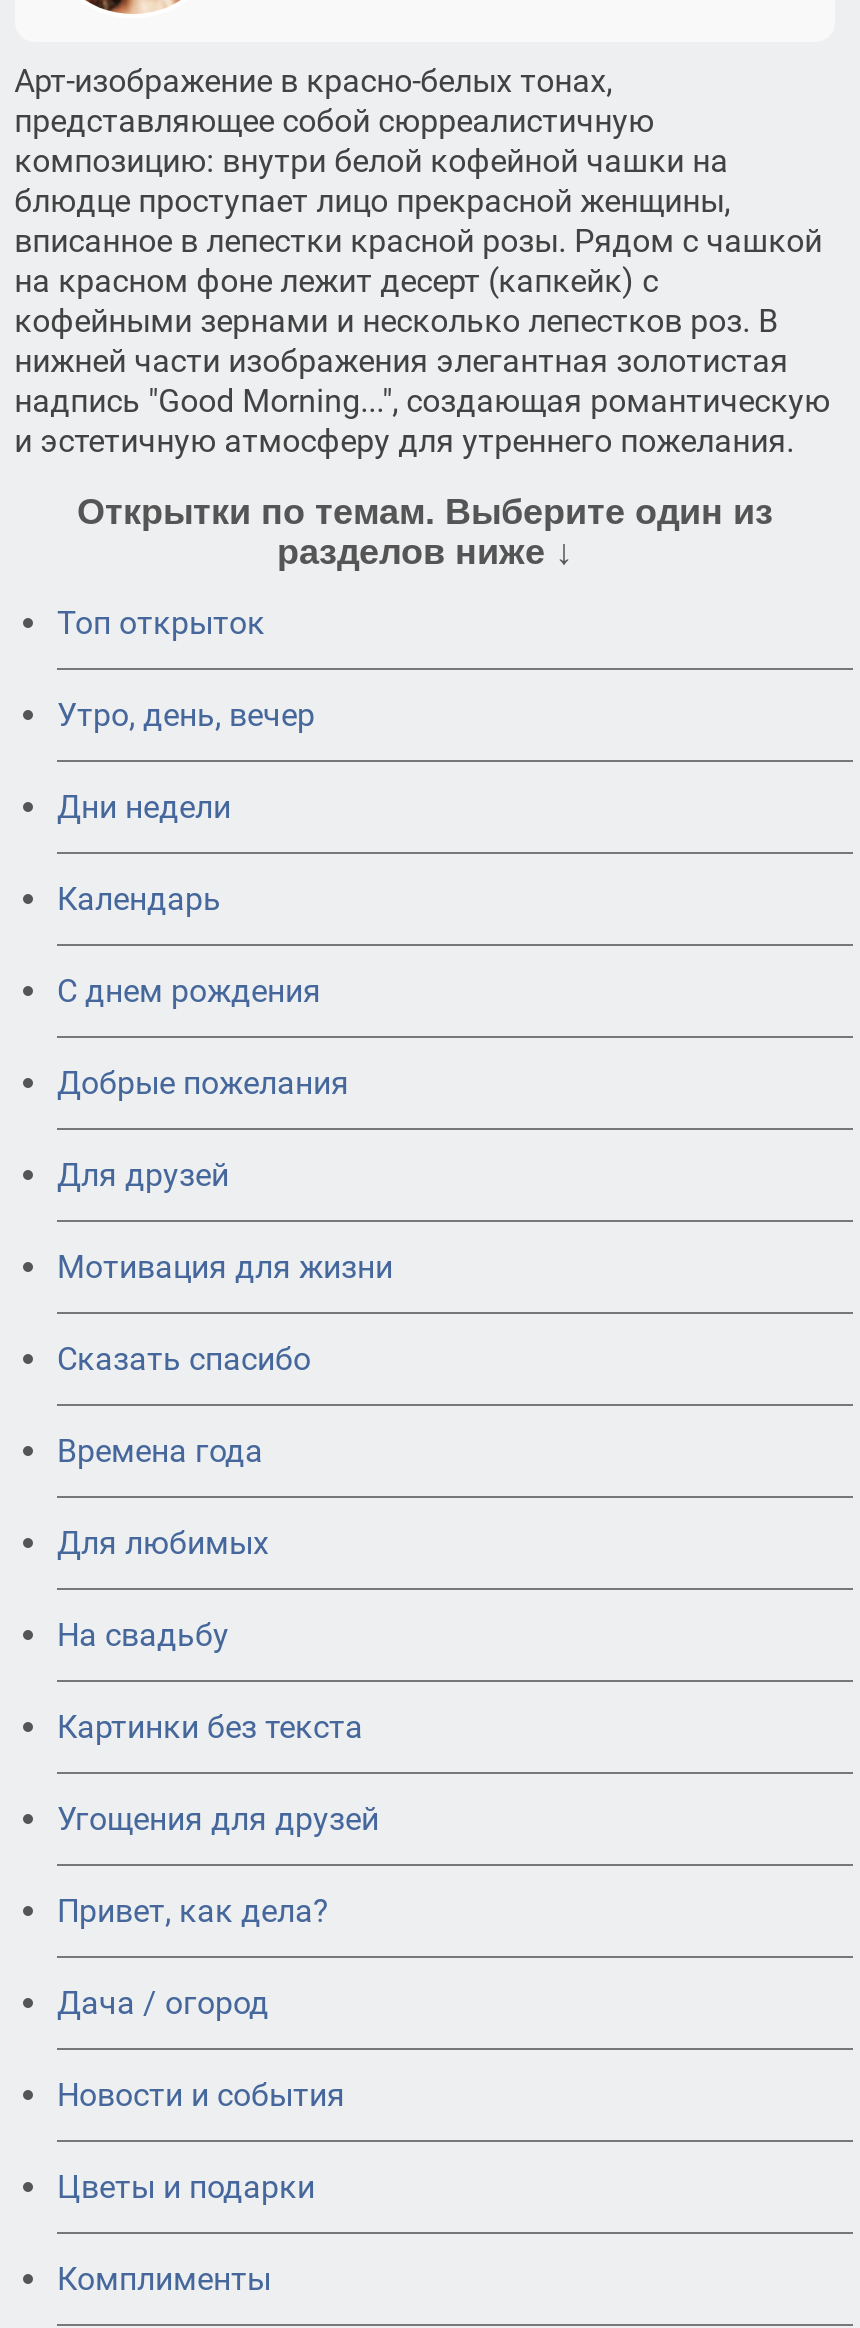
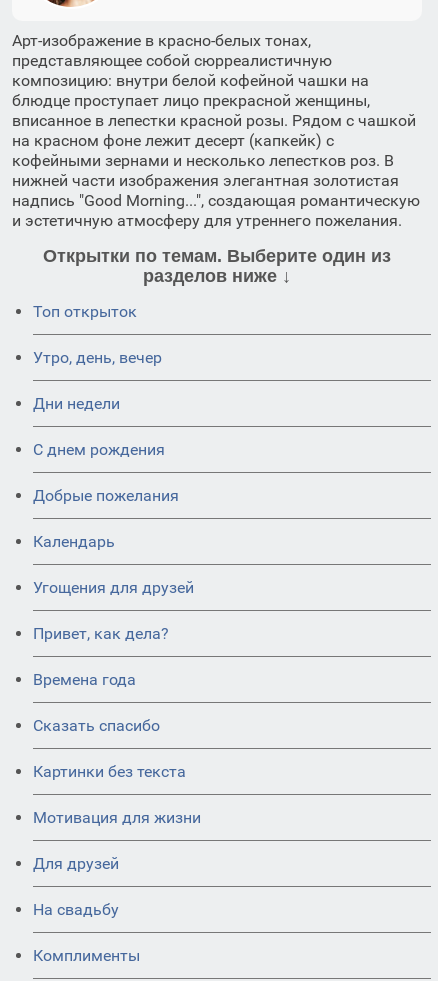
moved [57,879,221,917] -> [33,532,115,551]: Календарь
moved [57,1155,393,1745] -> [33,670,201,919]: Времена года | Сказать спасибо | Картинки без текста | Мотивация для жизни | Для друзей | На свадьбу
[57,1523,269,1561] Для любимых -> none
moved [57,1799,379,1929] -> [33,578,194,643]: Угощения для друзей | Привет, как дела?
[57,1983,345,2205] Дача / огород | Новости и события | Цветы и подарки -> none

